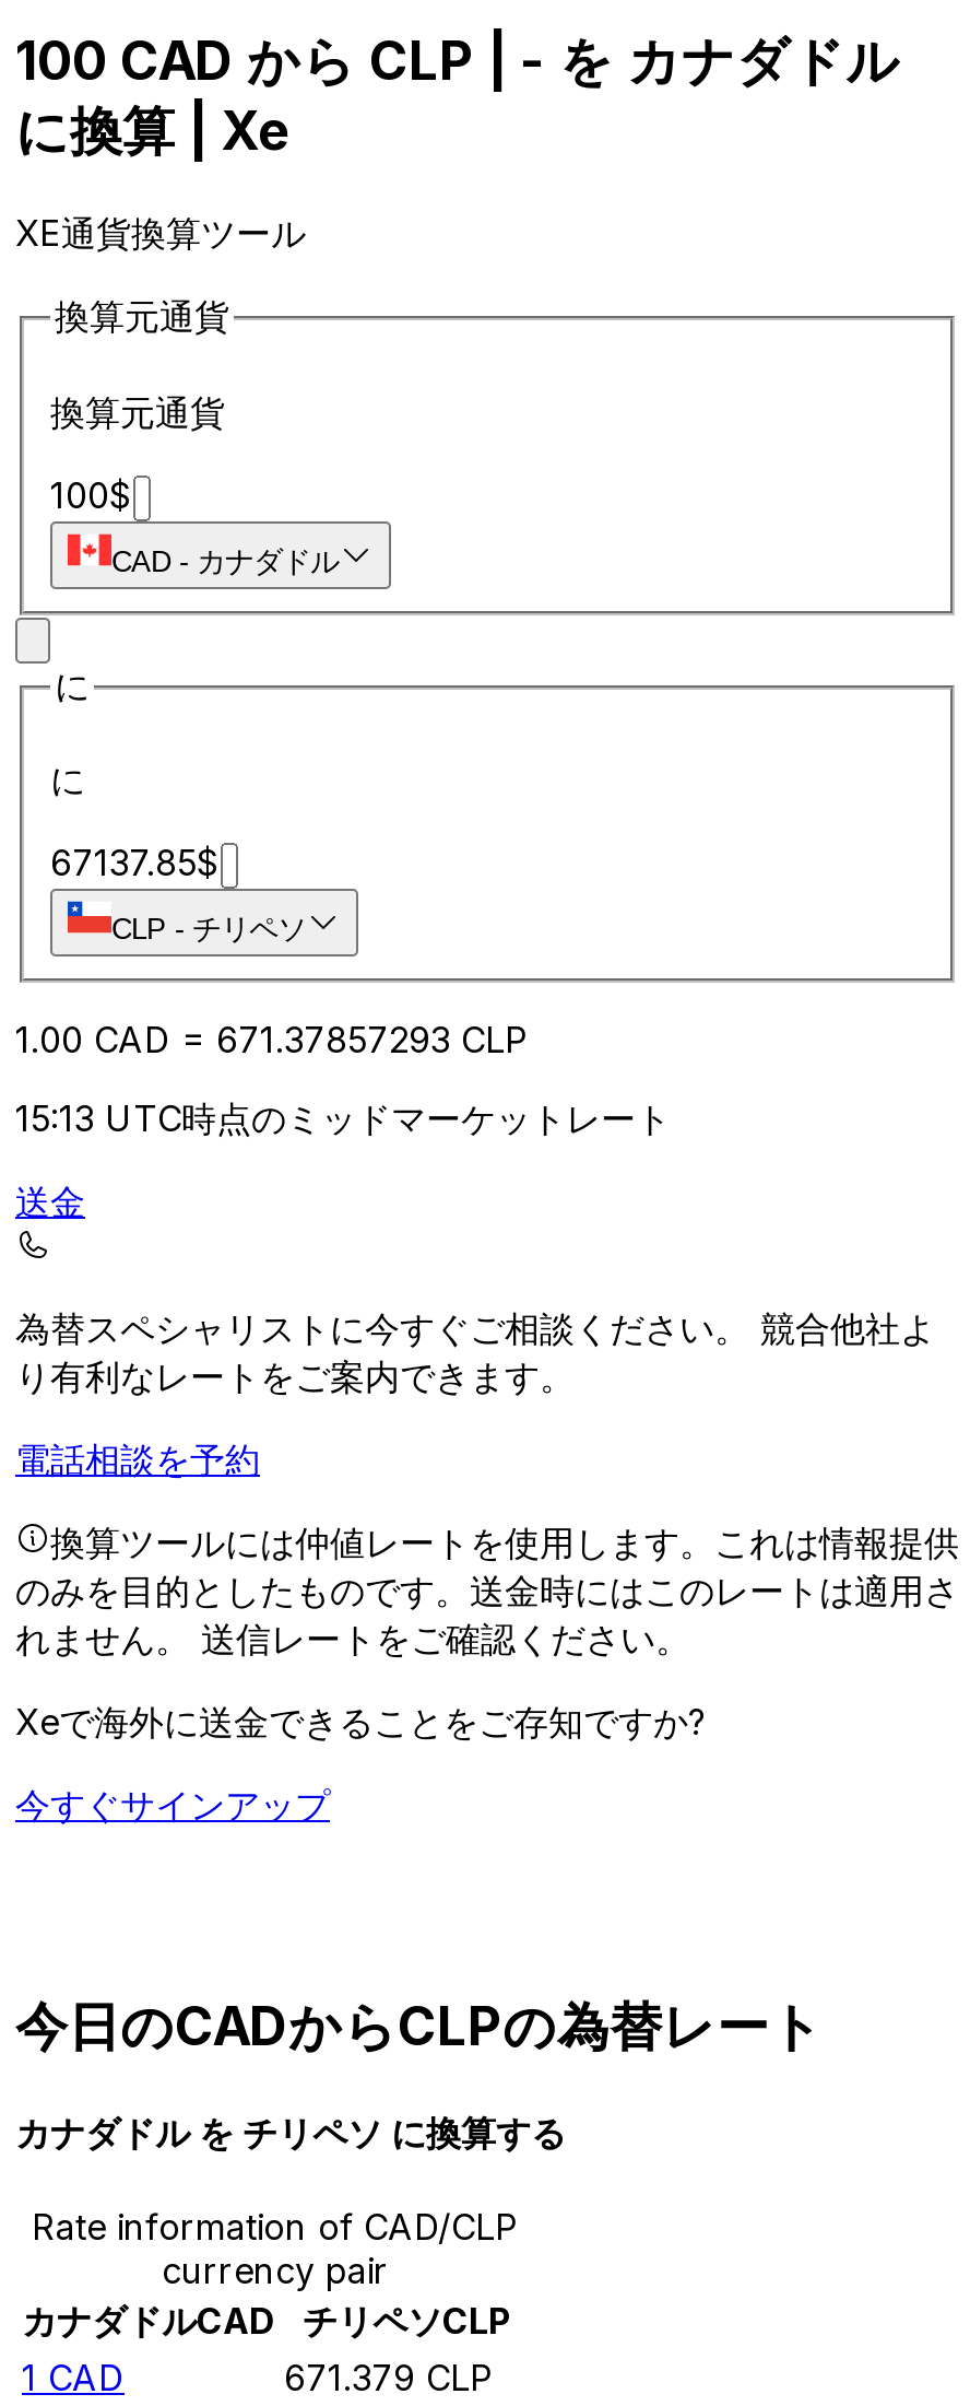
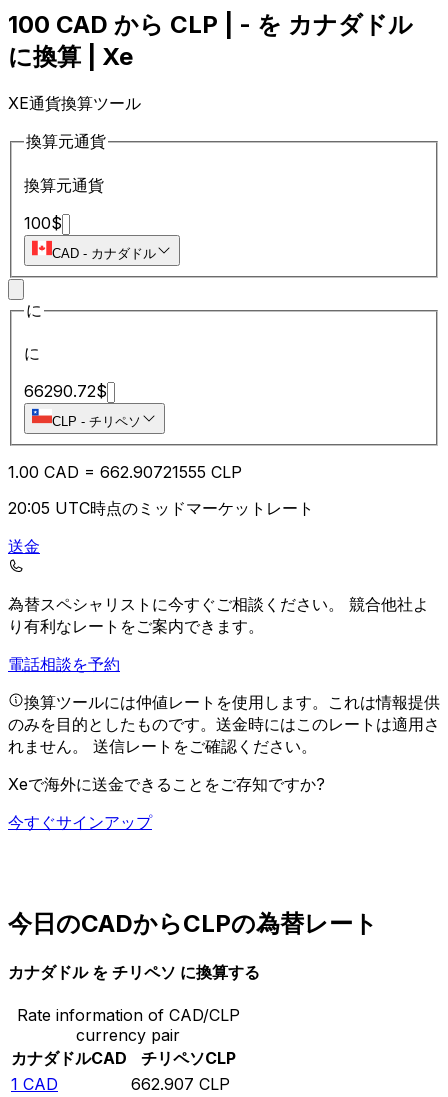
[50,841,221,885] 67137.85$ -> [24,381,107,401] 66290.72$
[15,1019,529,1062] 1.00 CAD = 671.37857293 CLP -> [8,462,242,482] 1.00 CAD = 662.90721555 CLP
[15,1097,671,1141] 15:13 UTC時点のミッドマーケットレート -> [8,498,314,518] 20:05 UTC時点のミッドマーケットレート
[284,2355,494,2399] 671.379 CLP -> [131,1074,230,1094] 662.907 CLP

